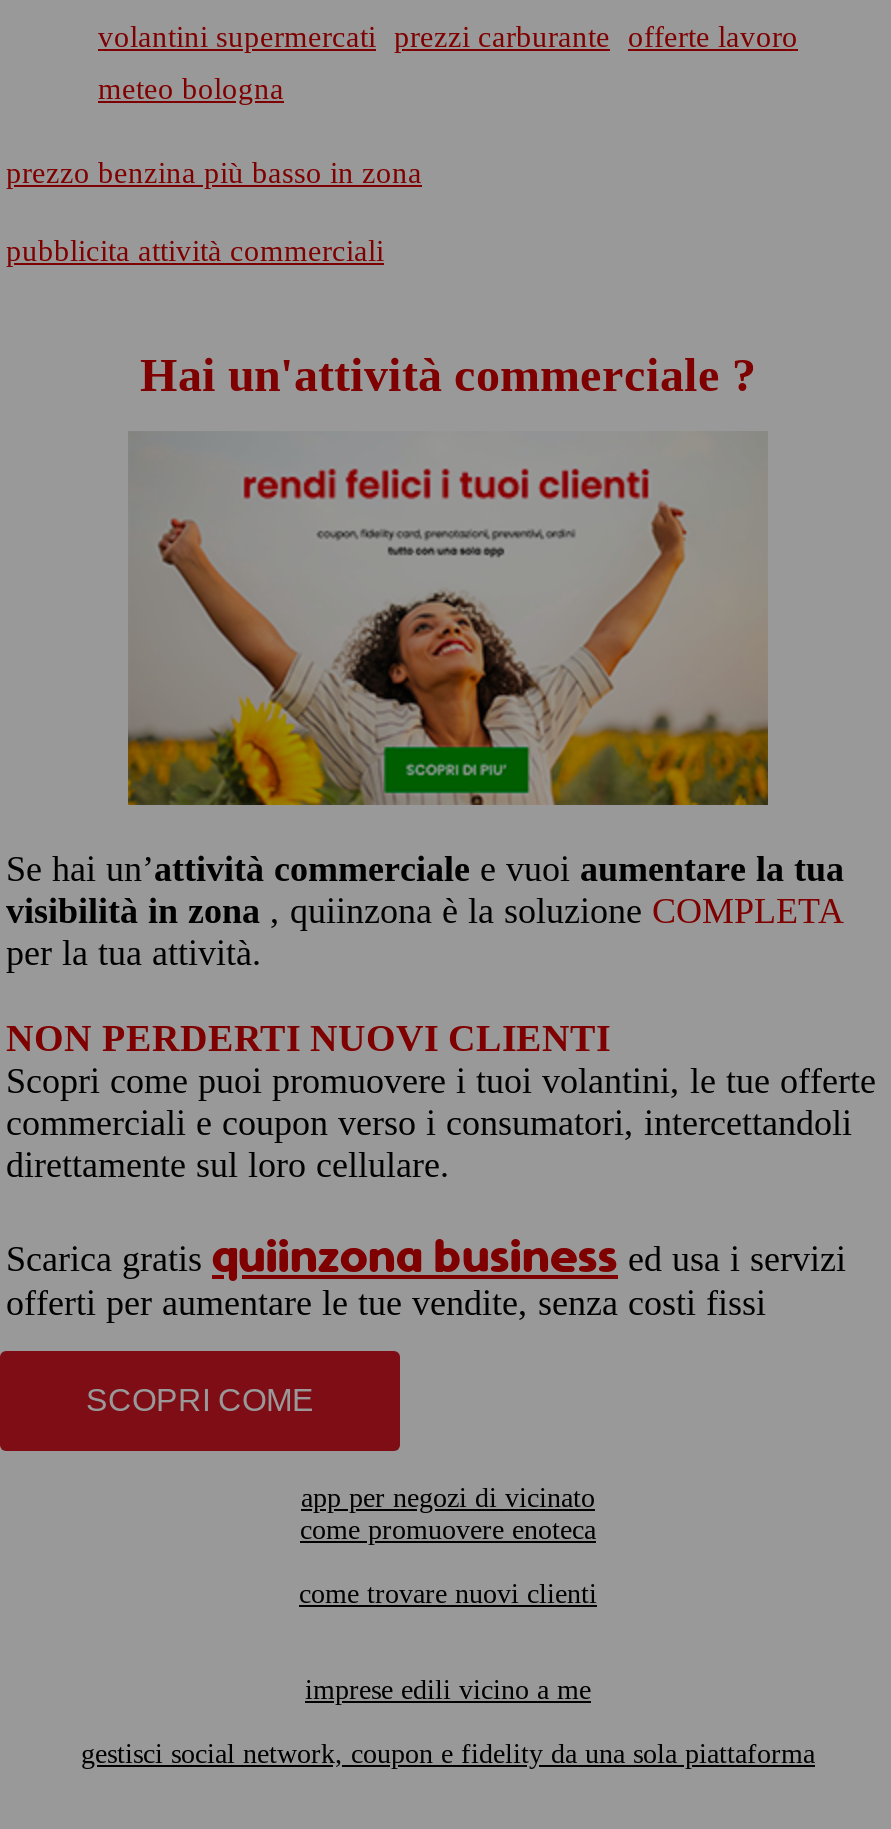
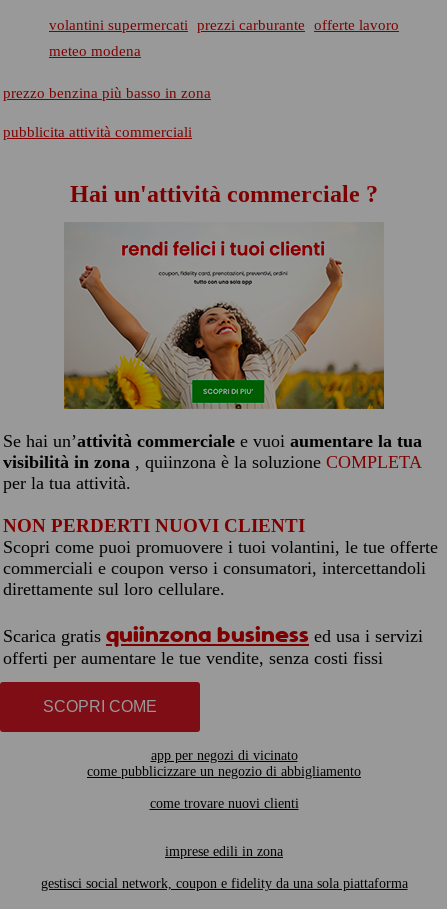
[98,73,284,105] meteo bologna -> [49,43,141,59] meteo modena
[300,1515,596,1545] come promuovere enoteca -> [87,764,361,779] come pubblicizzare un negozio di abbigliamento
[305,1675,591,1705] imprese edili vicino a me -> [165,844,283,859] imprese edili in zona

